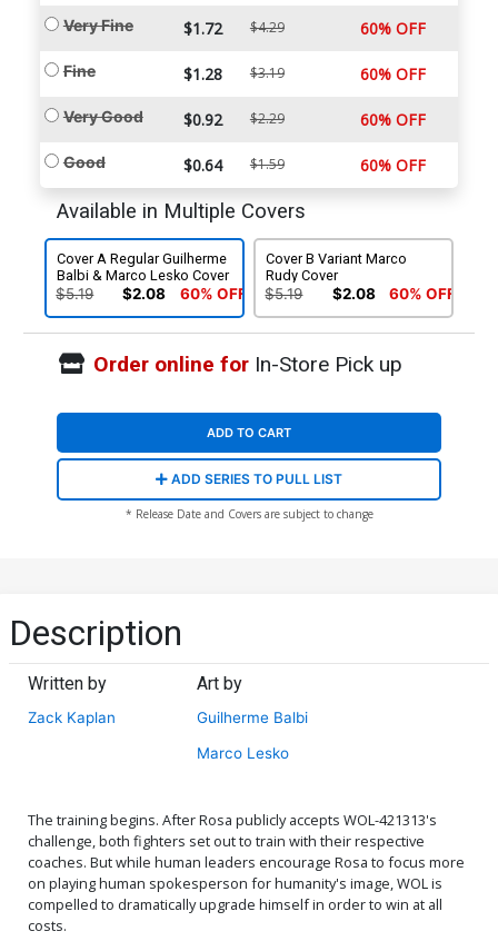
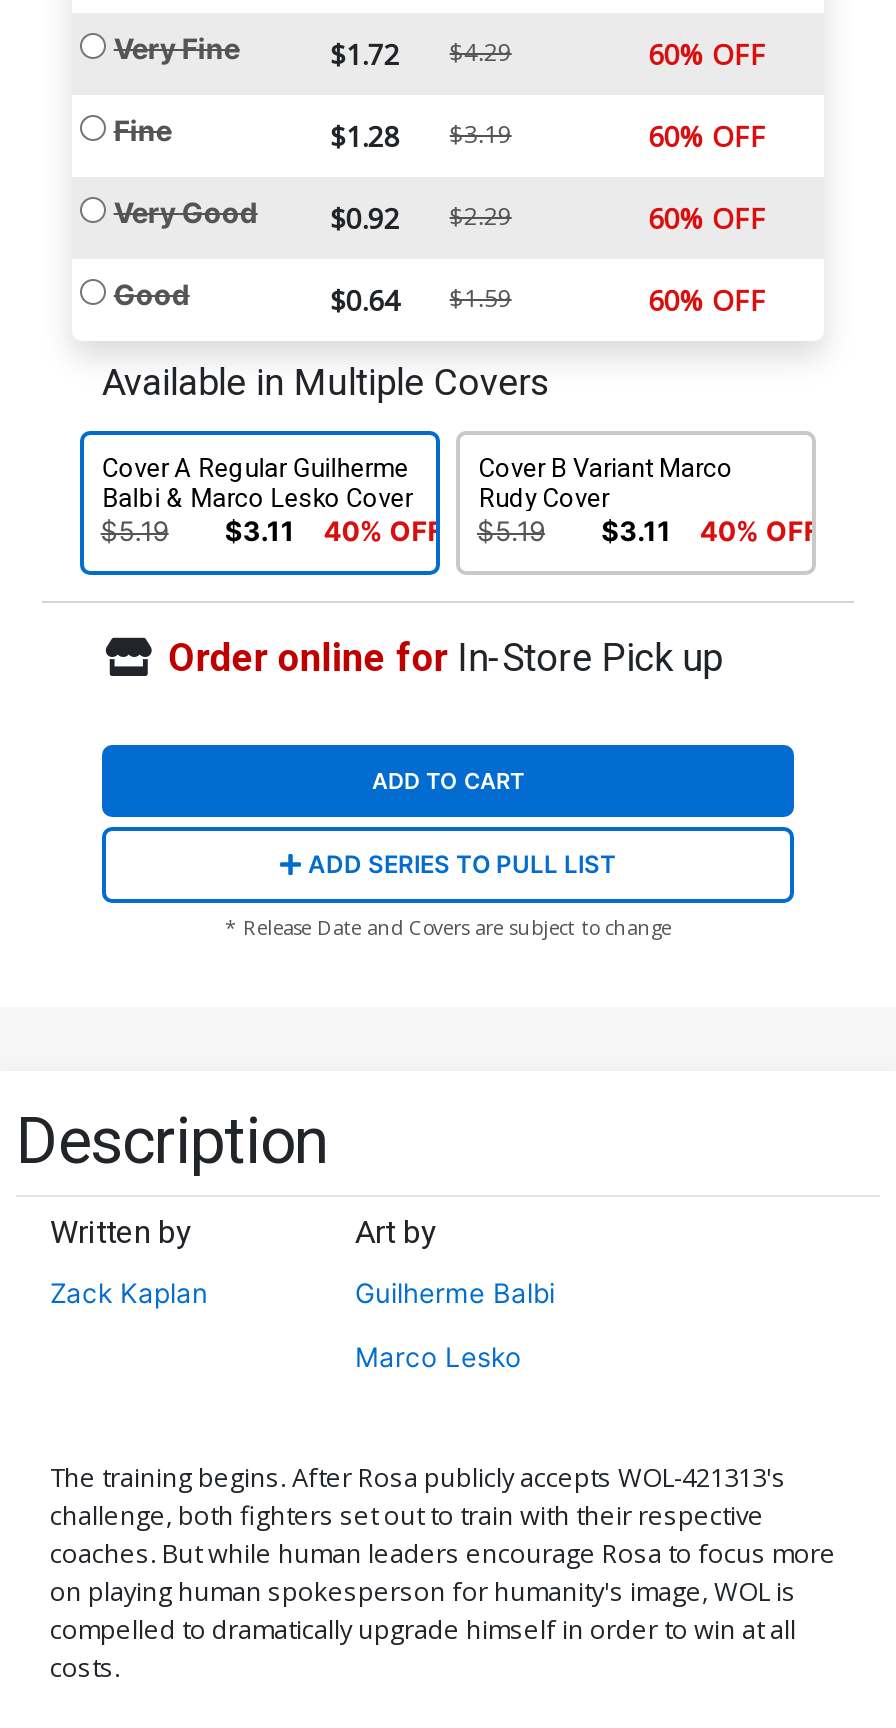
[123,285,166,302] $2.08 -> [225,515,295,547] $3.11
[180,285,246,302] 60% OFF -> [323,515,443,547] 40% OFF
[332,285,375,302] $2.08 -> [601,515,671,547] $3.11
[389,285,456,302] 60% OFF -> [700,515,820,547] 40% OFF

